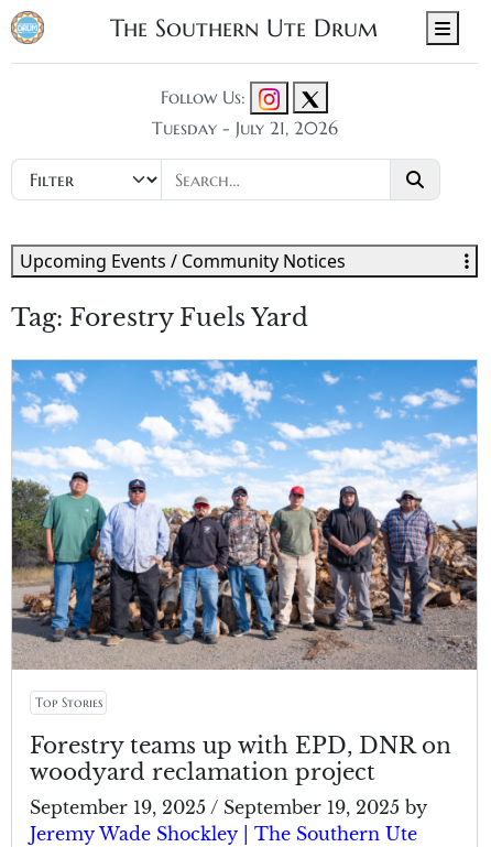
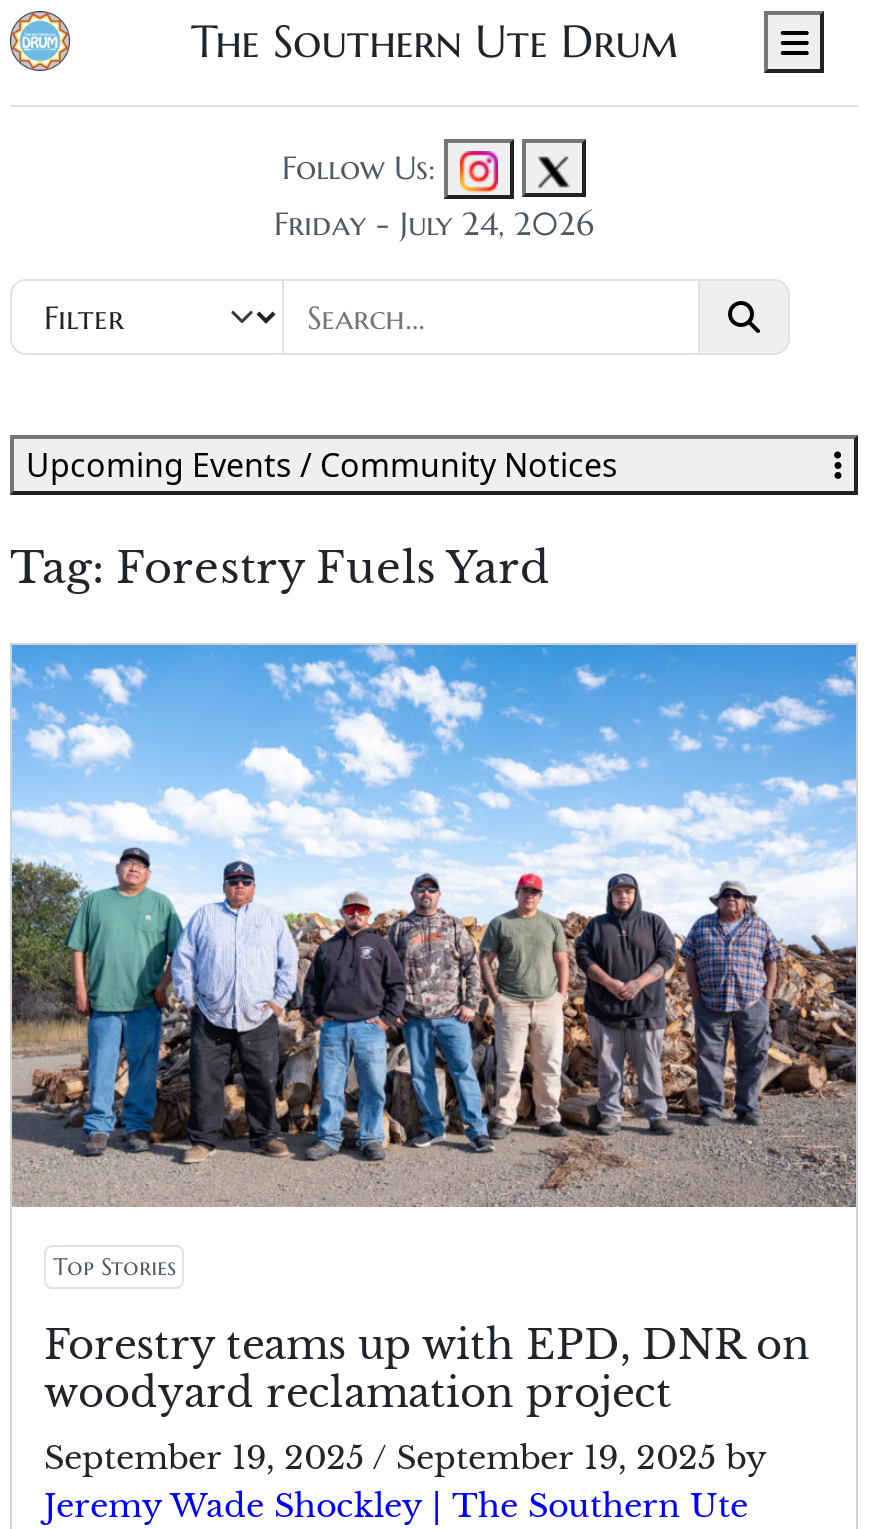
[151,116,337,138] Tuesday - July 21, 2026 -> [274,202,594,242] Friday - July 24, 2026

